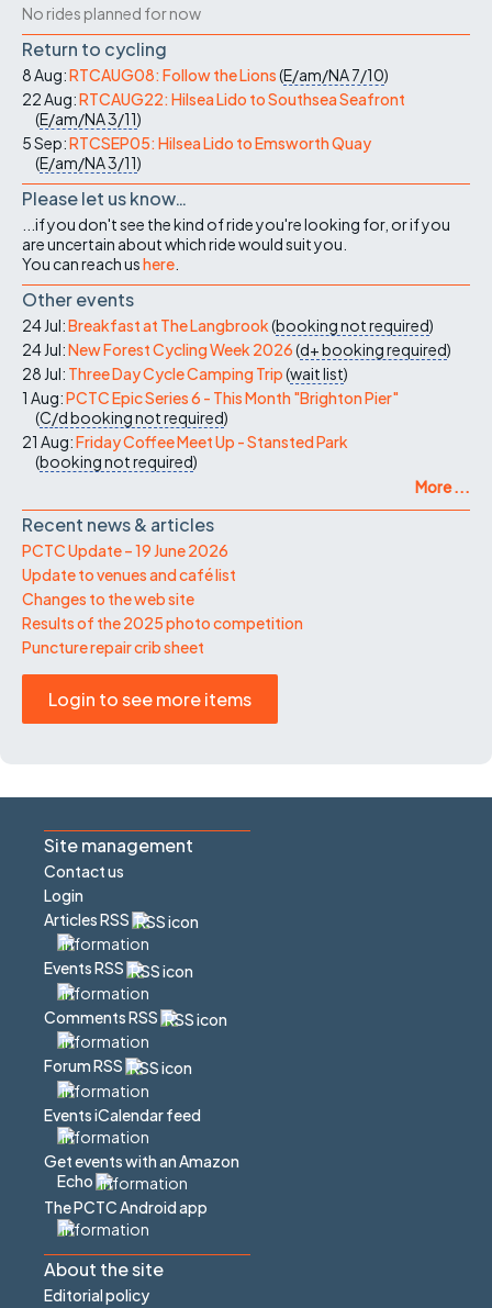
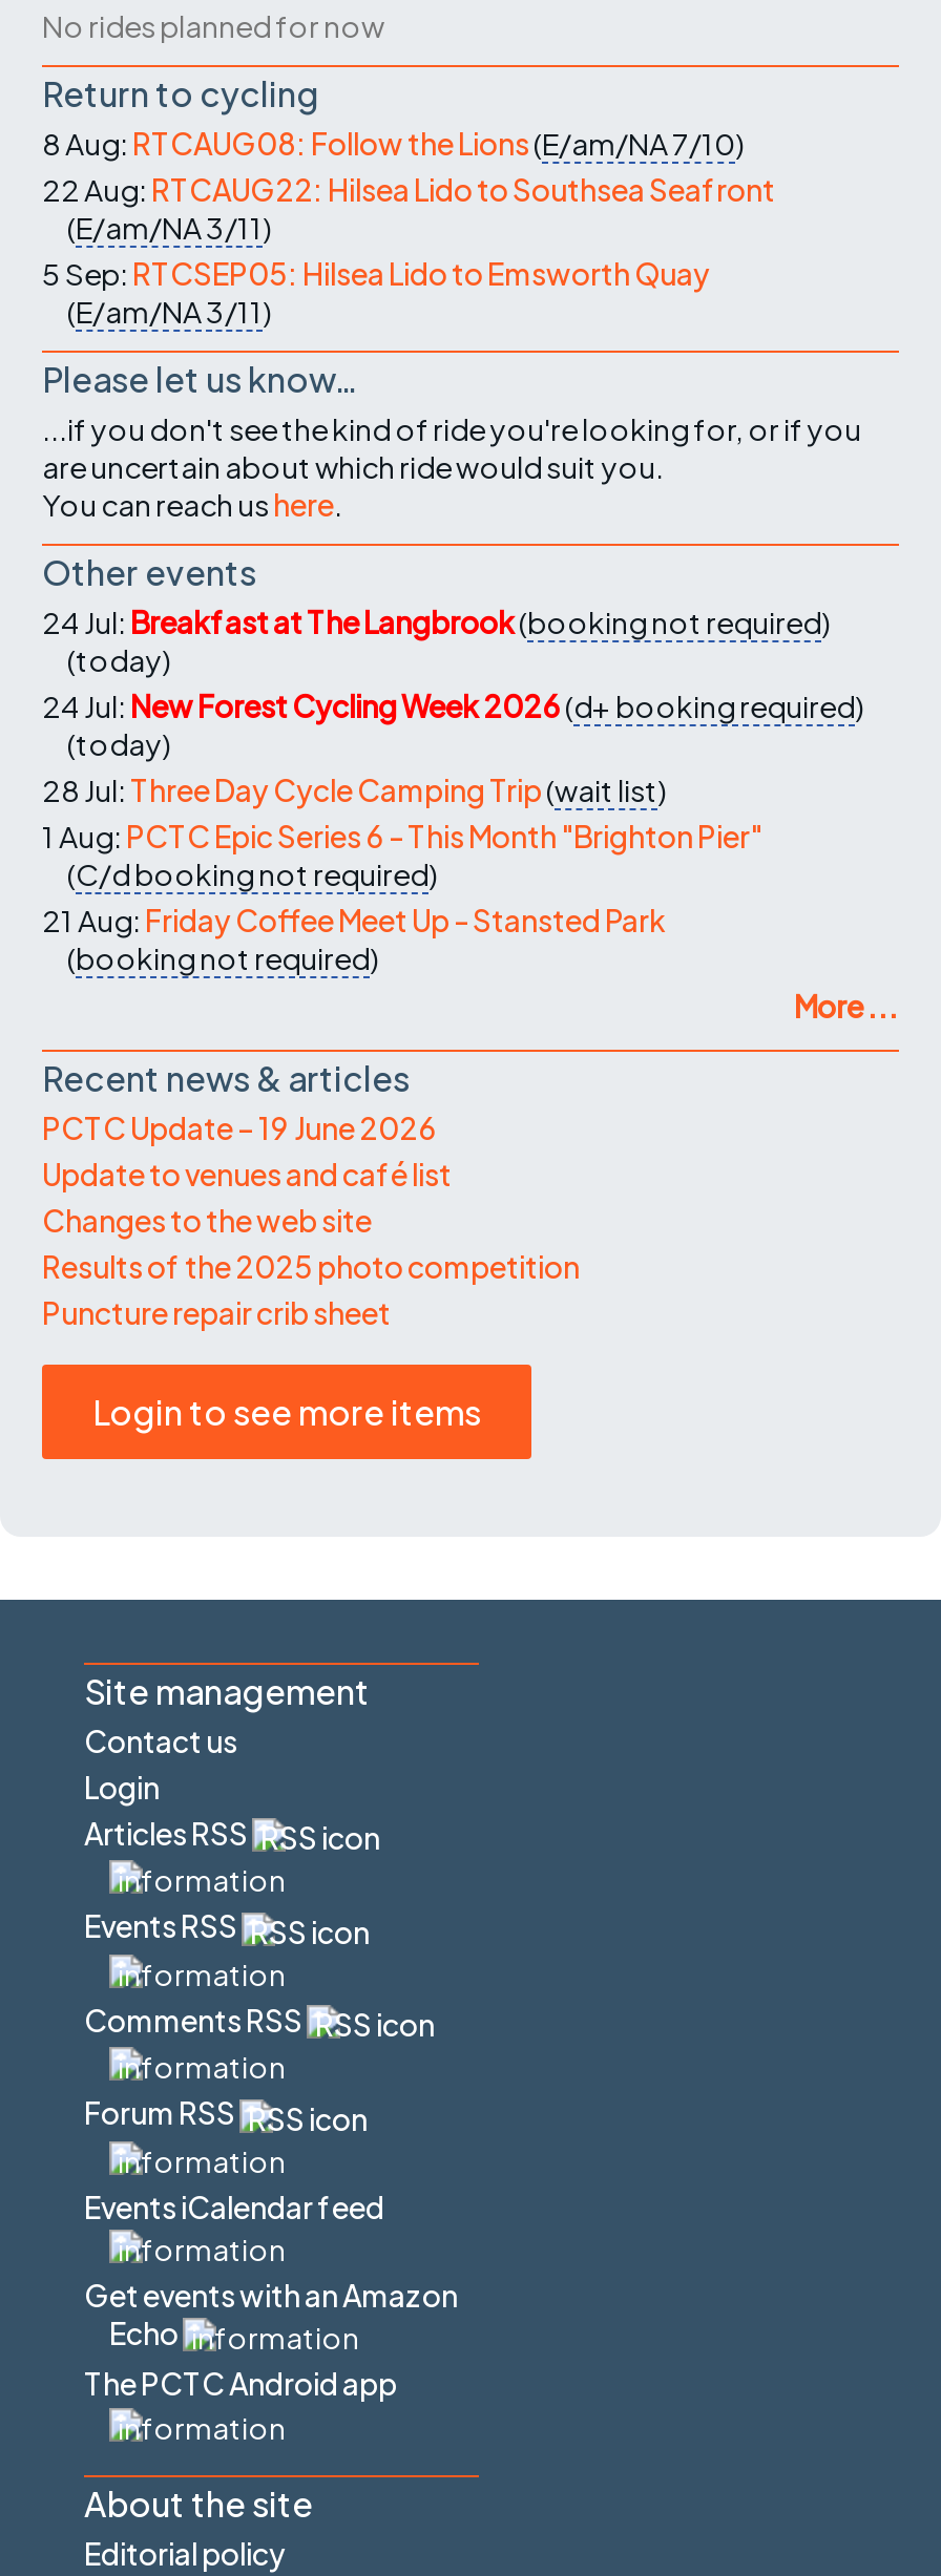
none -> [67,640,170,678] (today)
none -> [67,724,170,762] (today)

